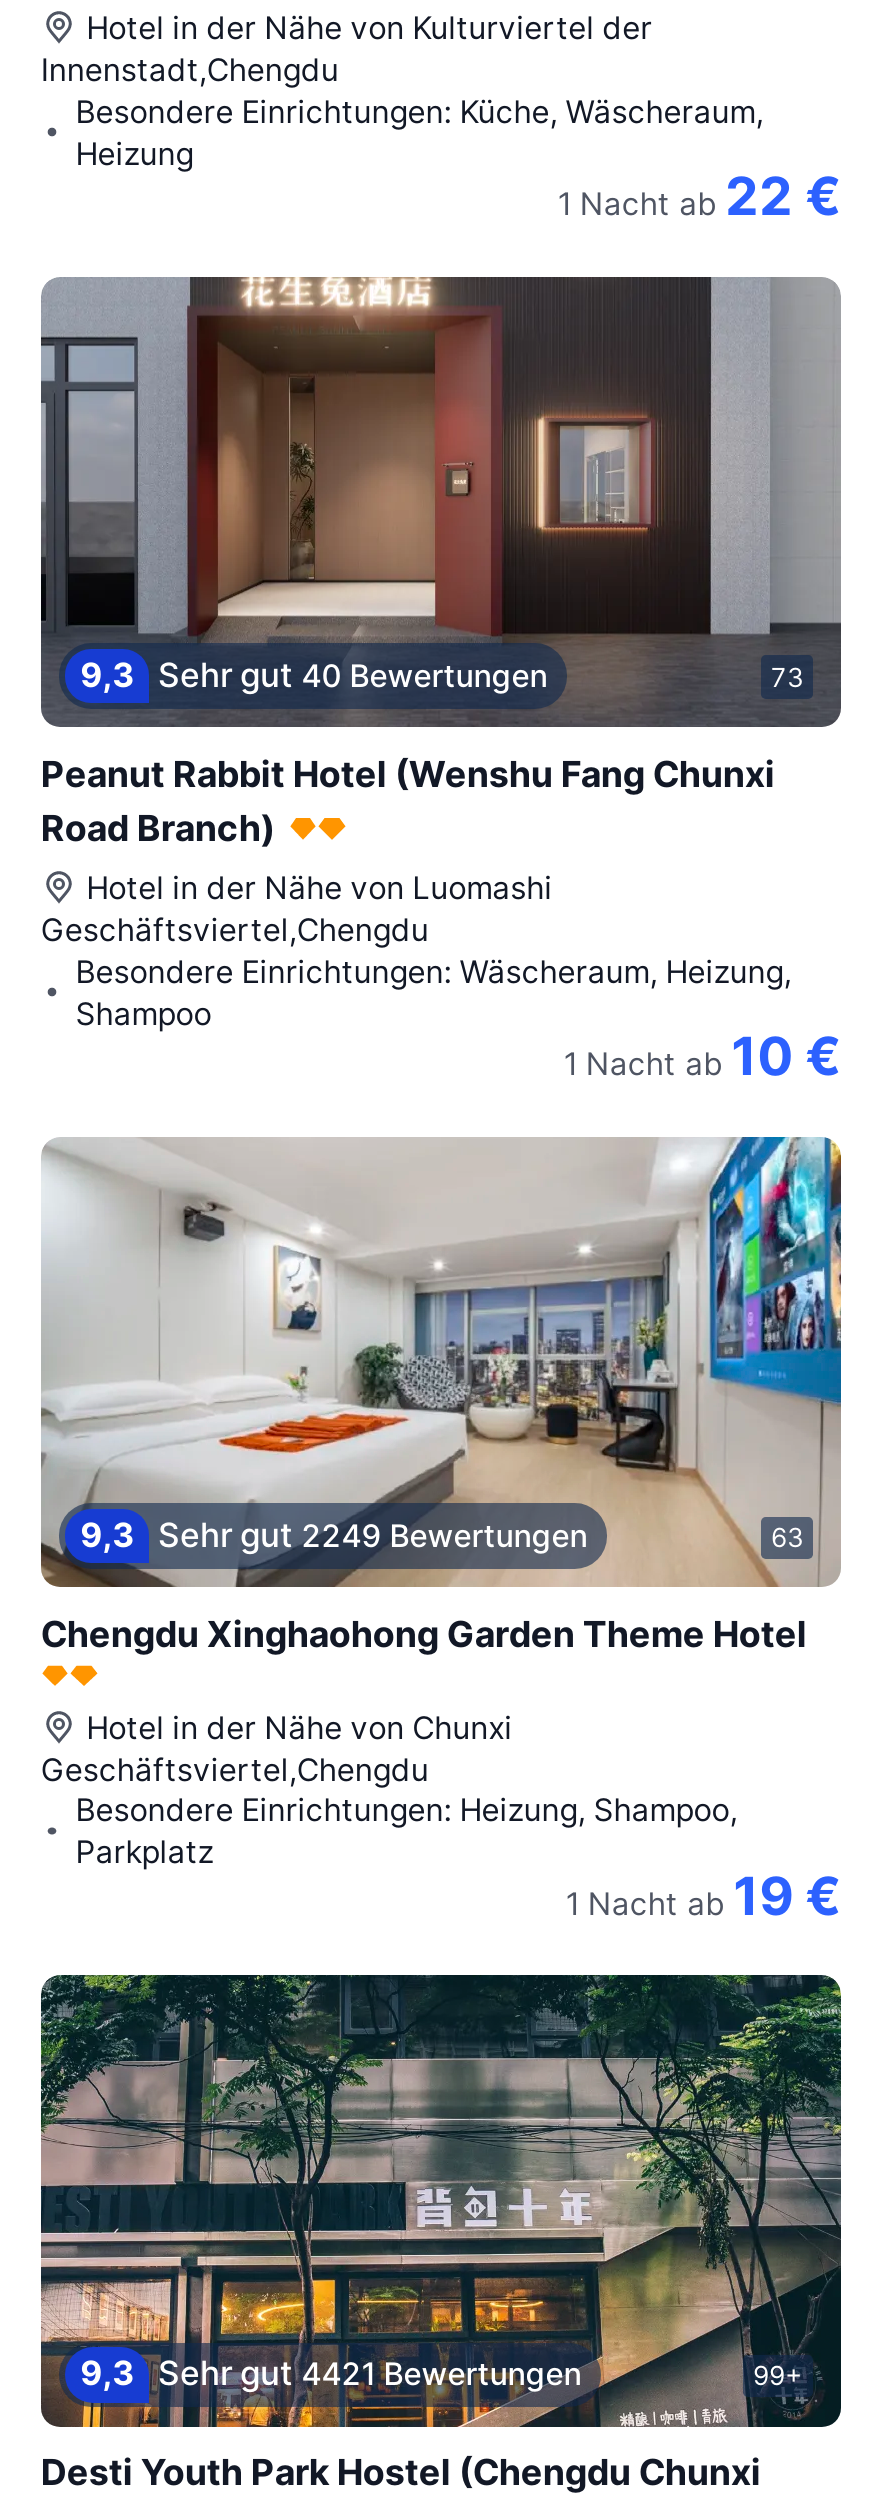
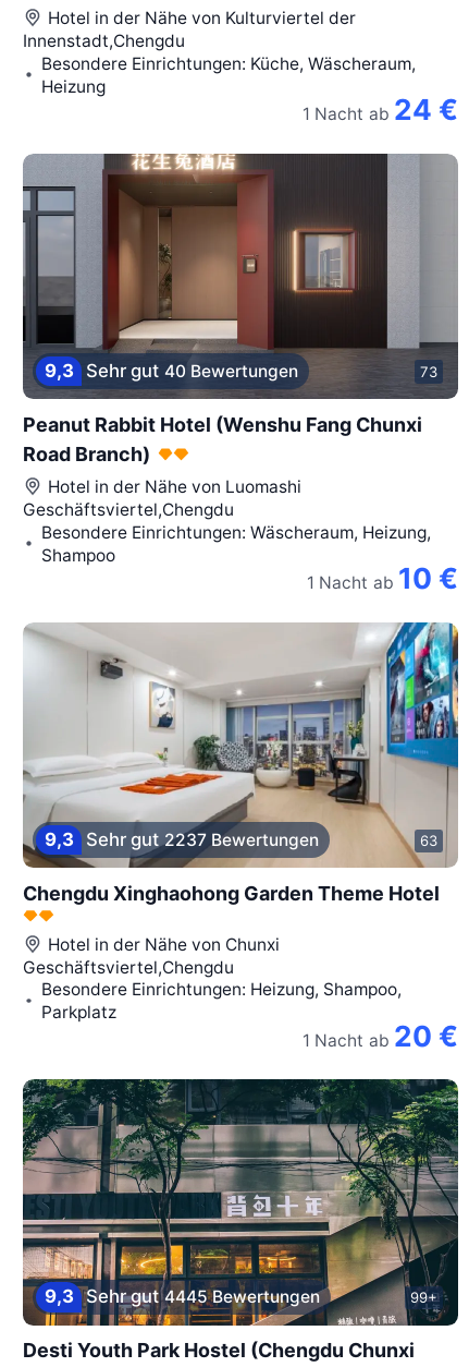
[558,165,841,227] 1 Nacht ab 22 € -> [303,93,458,126] 1 Nacht ab 24 €
[80,1515,587,1555] 9,3 Sehr gut 2249 Bewertungen -> [44,828,319,850] 9,3 Sehr gut 2237 Bewertungen
[566,1864,841,1926] 1 Nacht ab 19 € -> [303,1019,458,1053] 1 Nacht ab 20 €
[80,2353,581,2393] 9,3 Sehr gut 4421 Bewertungen -> [44,1285,320,1307] 9,3 Sehr gut 4445 Bewertungen

